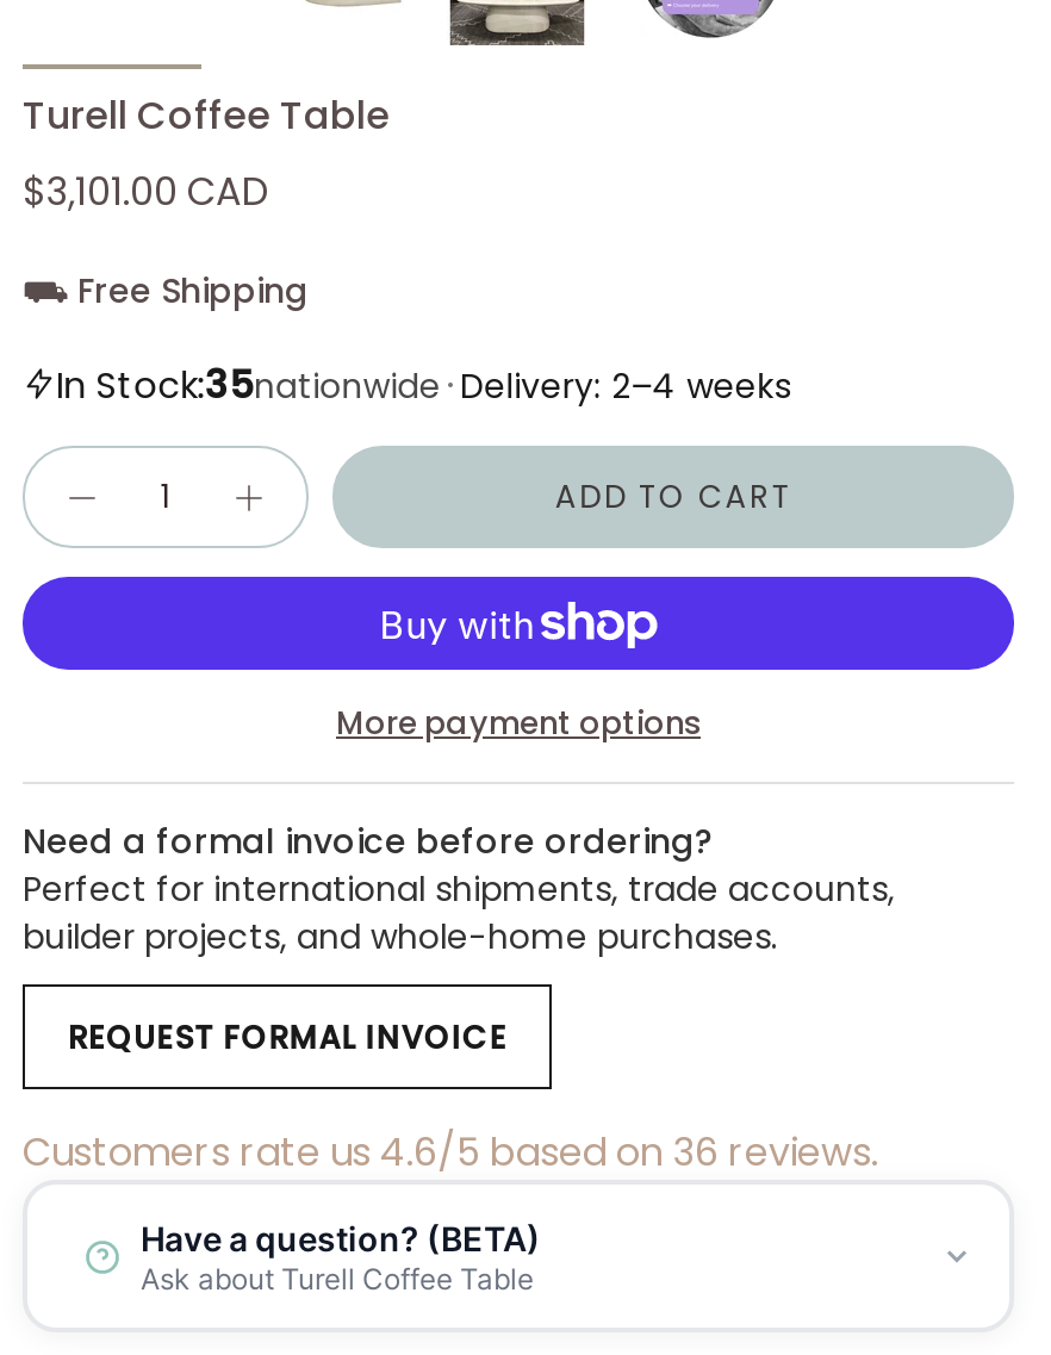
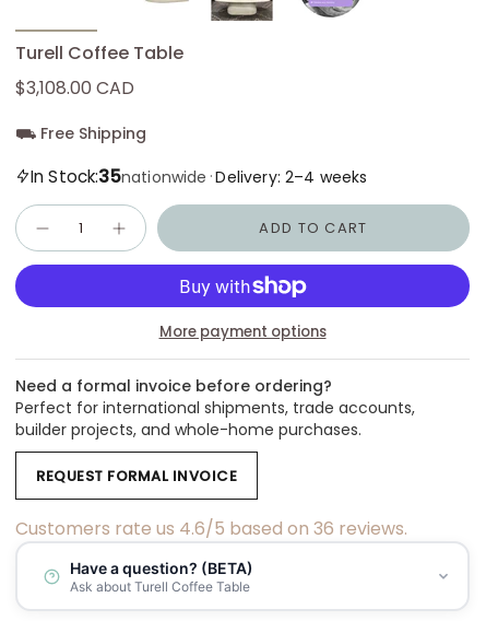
[23,165,270,220] $3,101.00 CAD -> [15,76,134,101] $3,108.00 CAD

